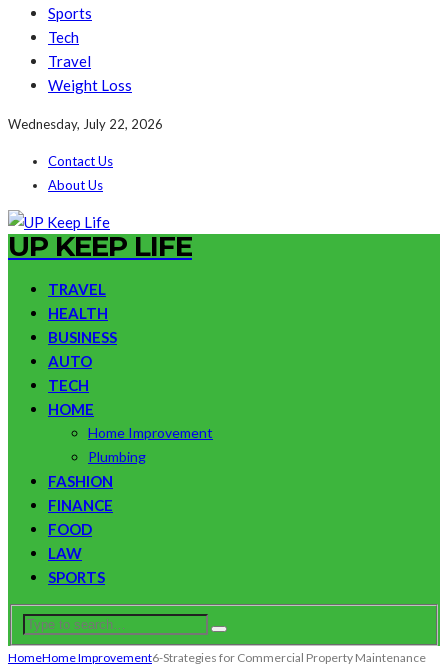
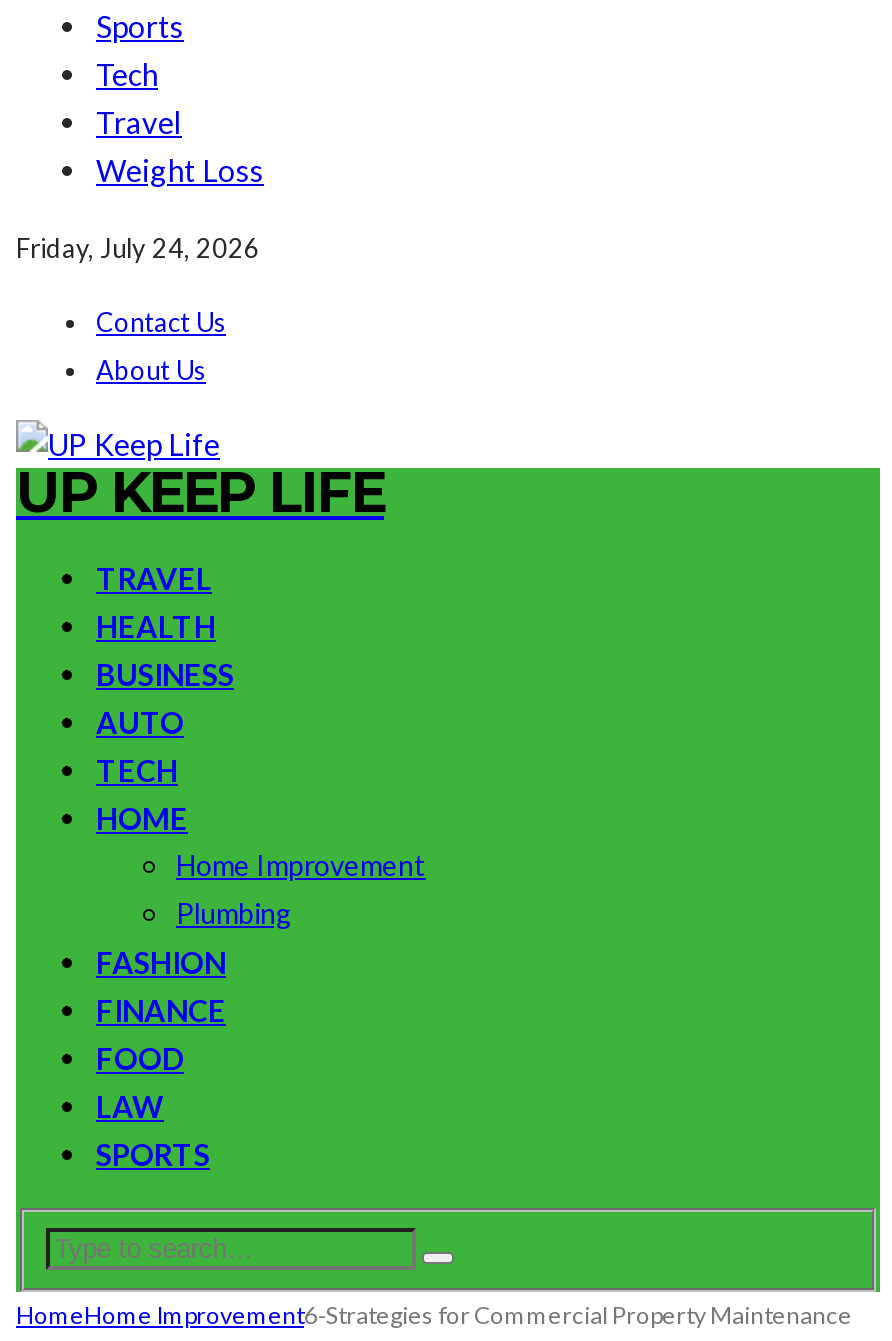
[8,116,163,132] Wednesday, July 22, 2026 -> [16,232,260,264] Friday, July 24, 2026

